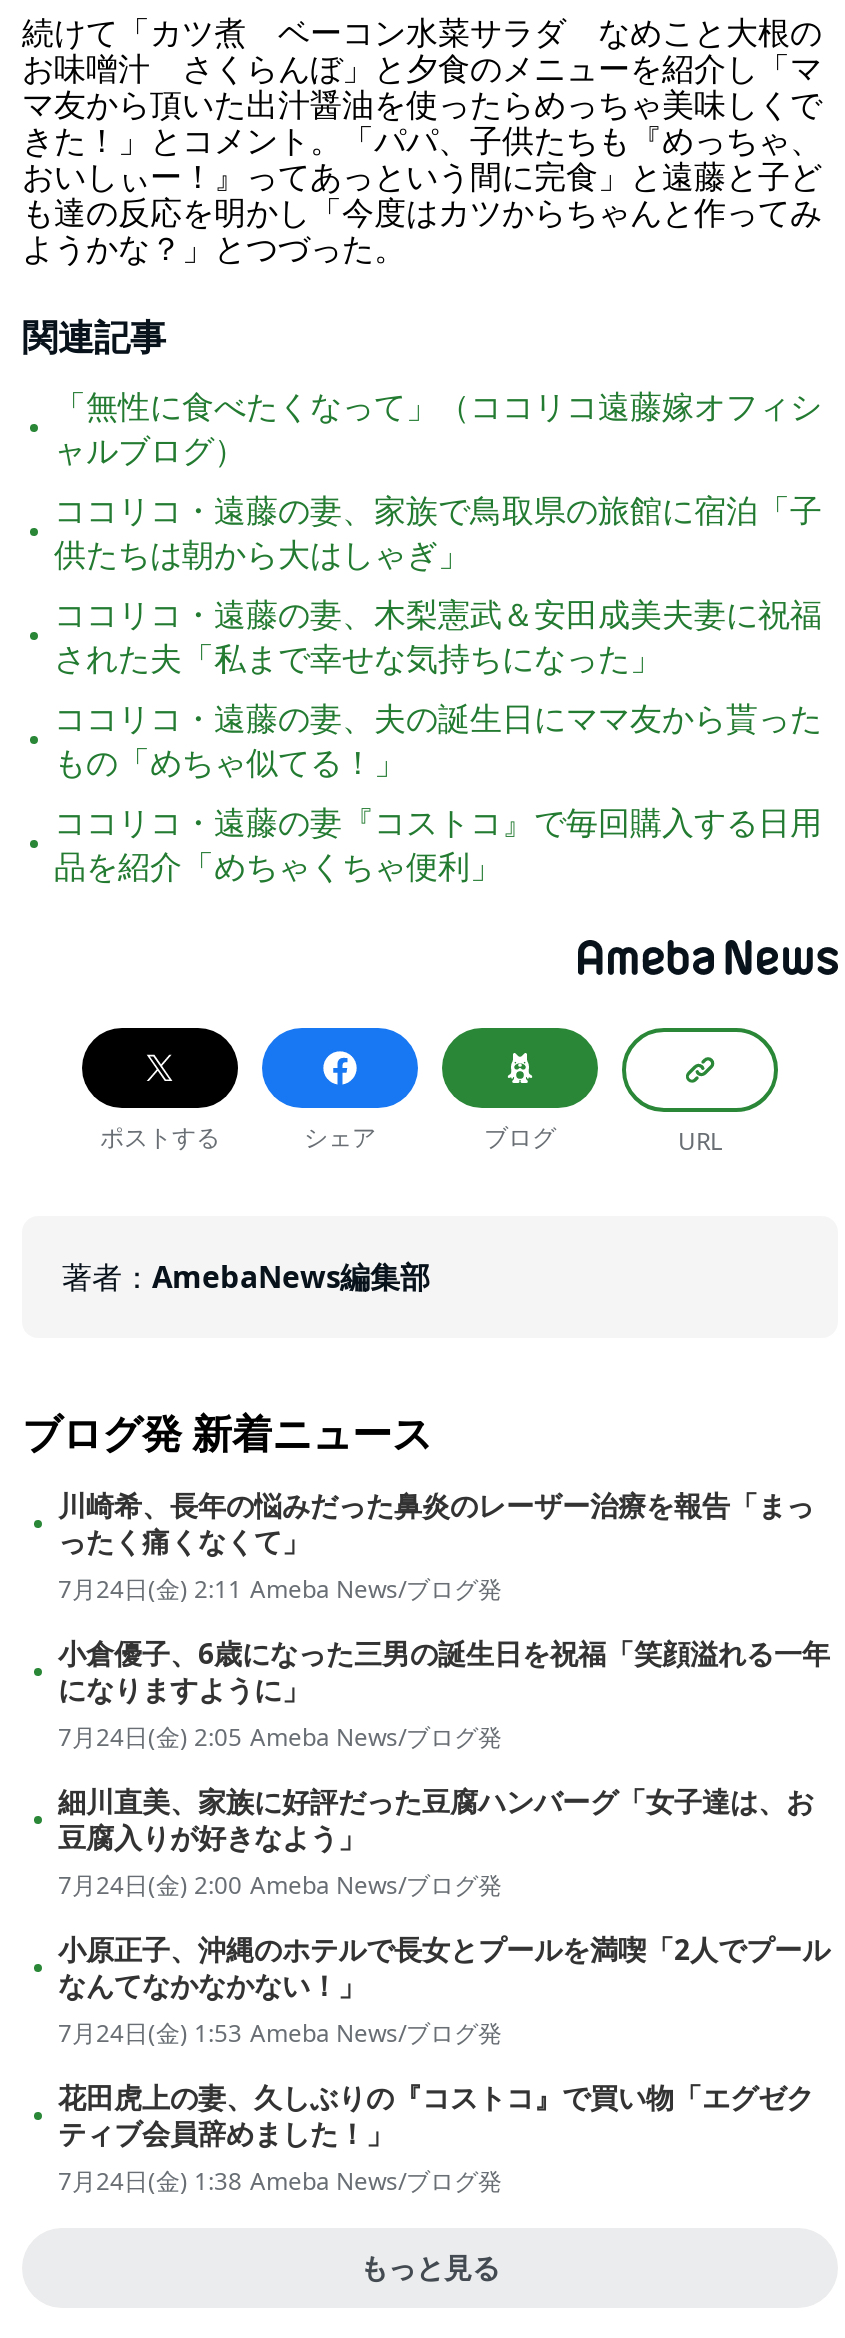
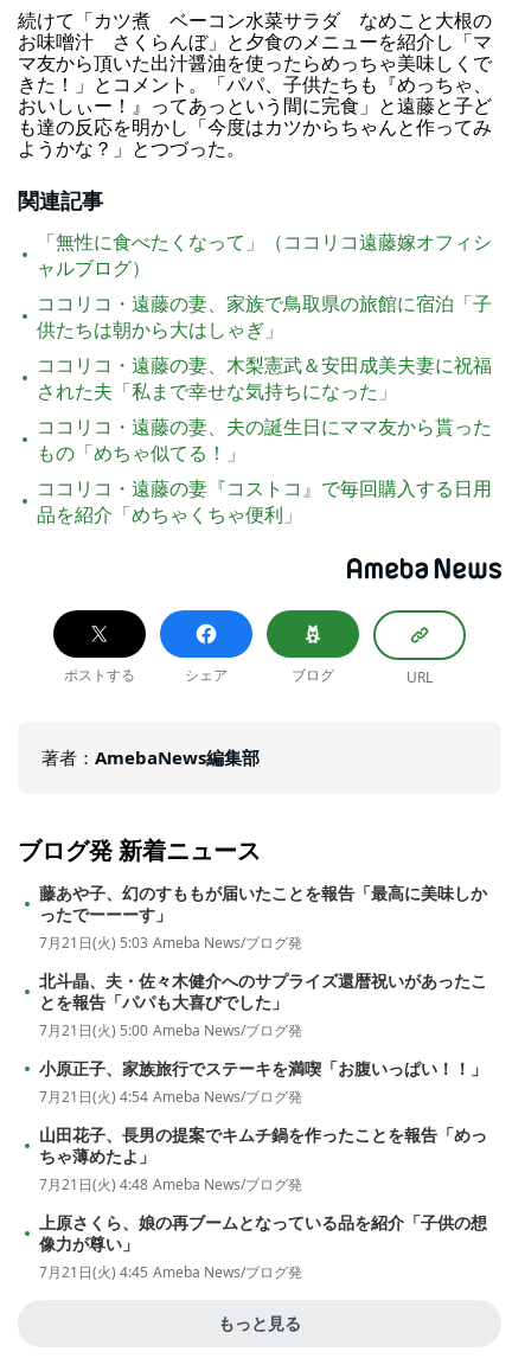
[58,1486,814,1606] 川崎希、長年の悩みだった鼻炎のレーザー治療を報告「まっ | ったく痛くなくて」 | 7月24日(金) 2:11 Ameba News/ブログ発 -> [39,882,487,953] 藤あや子、幻のすももが届いたことを報告「最高に美味しか | ったでーーーす」 | 7月21日(火) 5:03 Ameba News/ブログ発
[58,1634,830,1754] 小倉優子、6歳になった三男の誕生日を祝福「笑顔溢れる一年 | になりますように」 | 7月24日(金) 2:05 Ameba News/ブログ発 -> [39,969,487,1041] 北斗晶、夫・佐々木健介へのサプライズ還暦祝いがあったこ | とを報告「パパも大喜びでした」 | 7月21日(火) 5:00 Ameba News/ブログ発
[58,1782,814,1902] 細川直美、家族に好評だった豆腐ハンバーグ「女子達は、お | 豆腐入りが好きなよう」 | 7月24日(金) 2:00 Ameba News/ブログ発 -> [39,1057,487,1107] 小原正子、家族旅行でステーキを満喫「お腹いっぱい！！」 | 7月21日(火) 4:54 Ameba News/ブログ発
[58,1930,830,2050] 小原正子、沖縄のホテルで長女とプールを満喫「2人でプール | なんてなかなかない！」 | 7月24日(金) 1:53 Ameba News/ブログ発 -> [39,1123,487,1195] 山田花子、長男の提案でキムチ鍋を作ったことを報告「めっ | ちゃ薄めたよ」 | 7月21日(火) 4:48 Ameba News/ブログ発
[58,2078,814,2198] 花田虎上の妻、久しぶりの『コストコ』で買い物「エグゼク | ティブ会員辞めました！」 | 7月24日(金) 1:38 Ameba News/ブログ発 -> [39,1211,487,1282] 上原さくら、娘の再ブームとなっている品を紹介「子供の想 | 像力が尊い」 | 7月21日(火) 4:45 Ameba News/ブログ発

